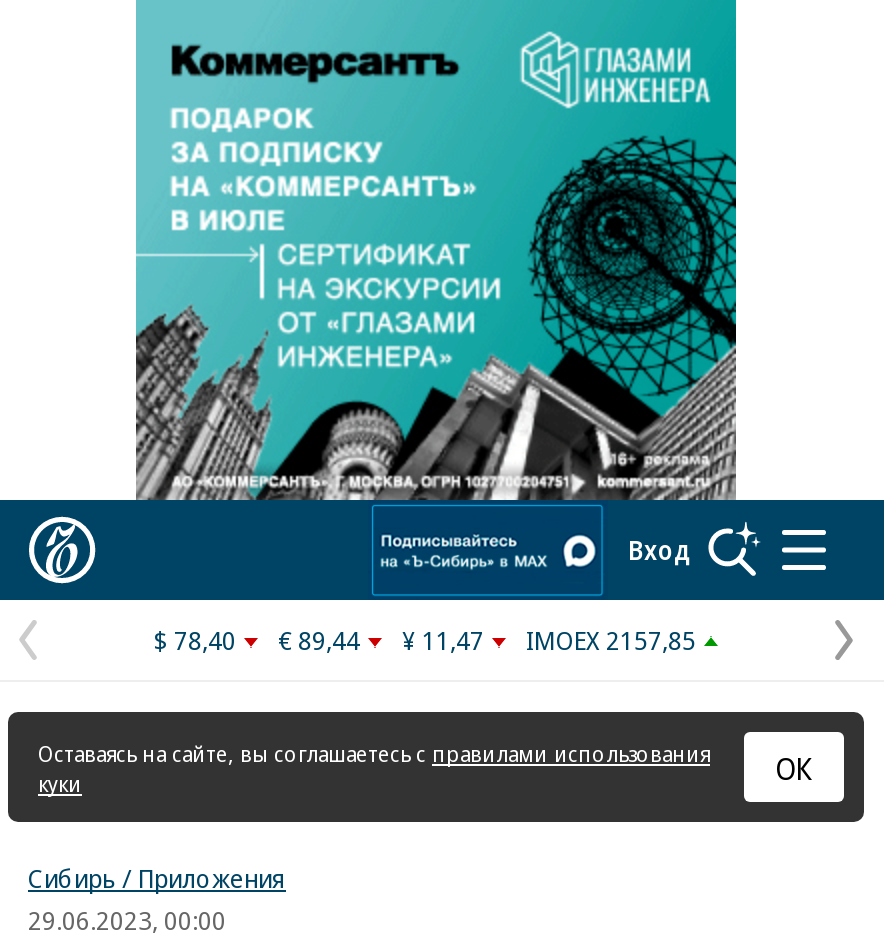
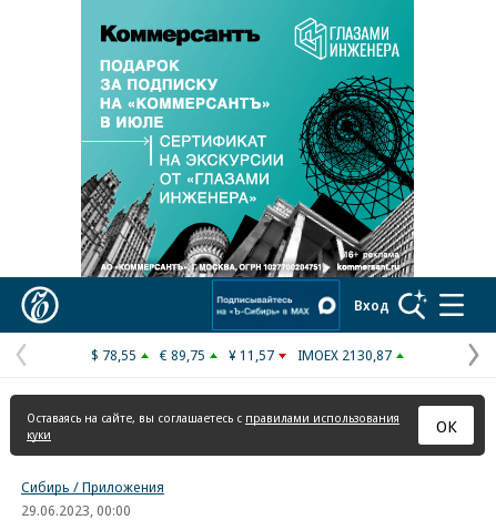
[154,622,236,658] $ 78,40 -> [91,345,136,365] $ 78,55
[278,622,360,658] € 89,44 -> [160,345,205,365] € 89,75
[402,622,484,658] ¥ 11,47 -> [229,345,274,365] ¥ 11,57
[526,622,696,658] IMOEX 2157,85 -> [297,345,392,365] IMOEX 2130,87

